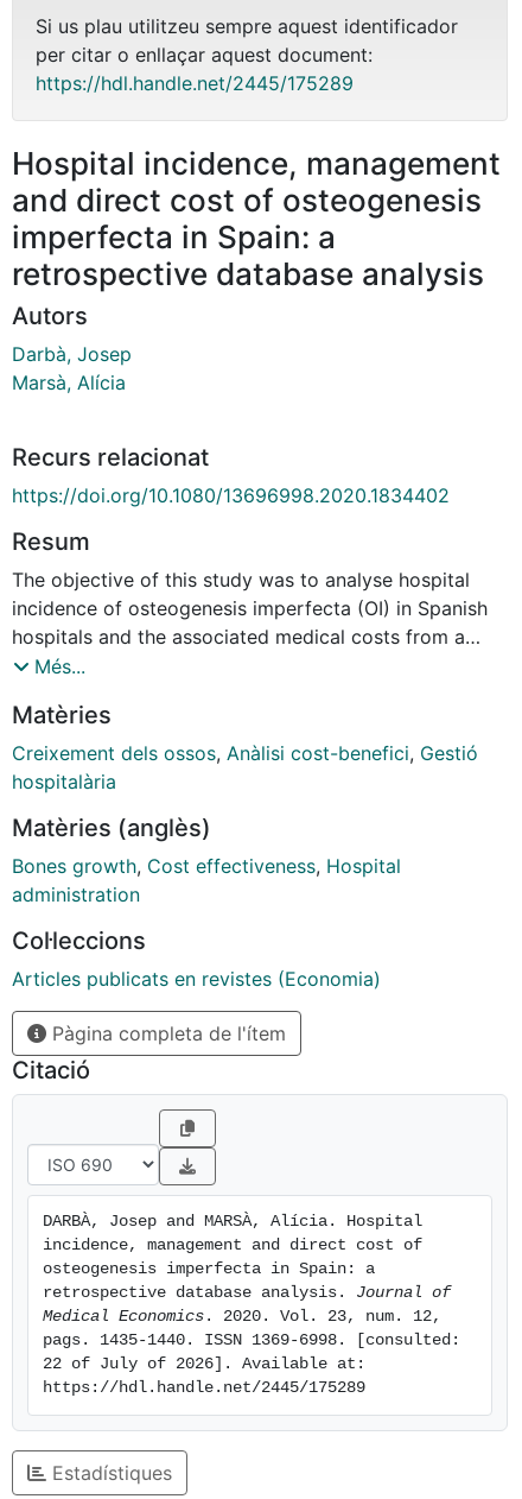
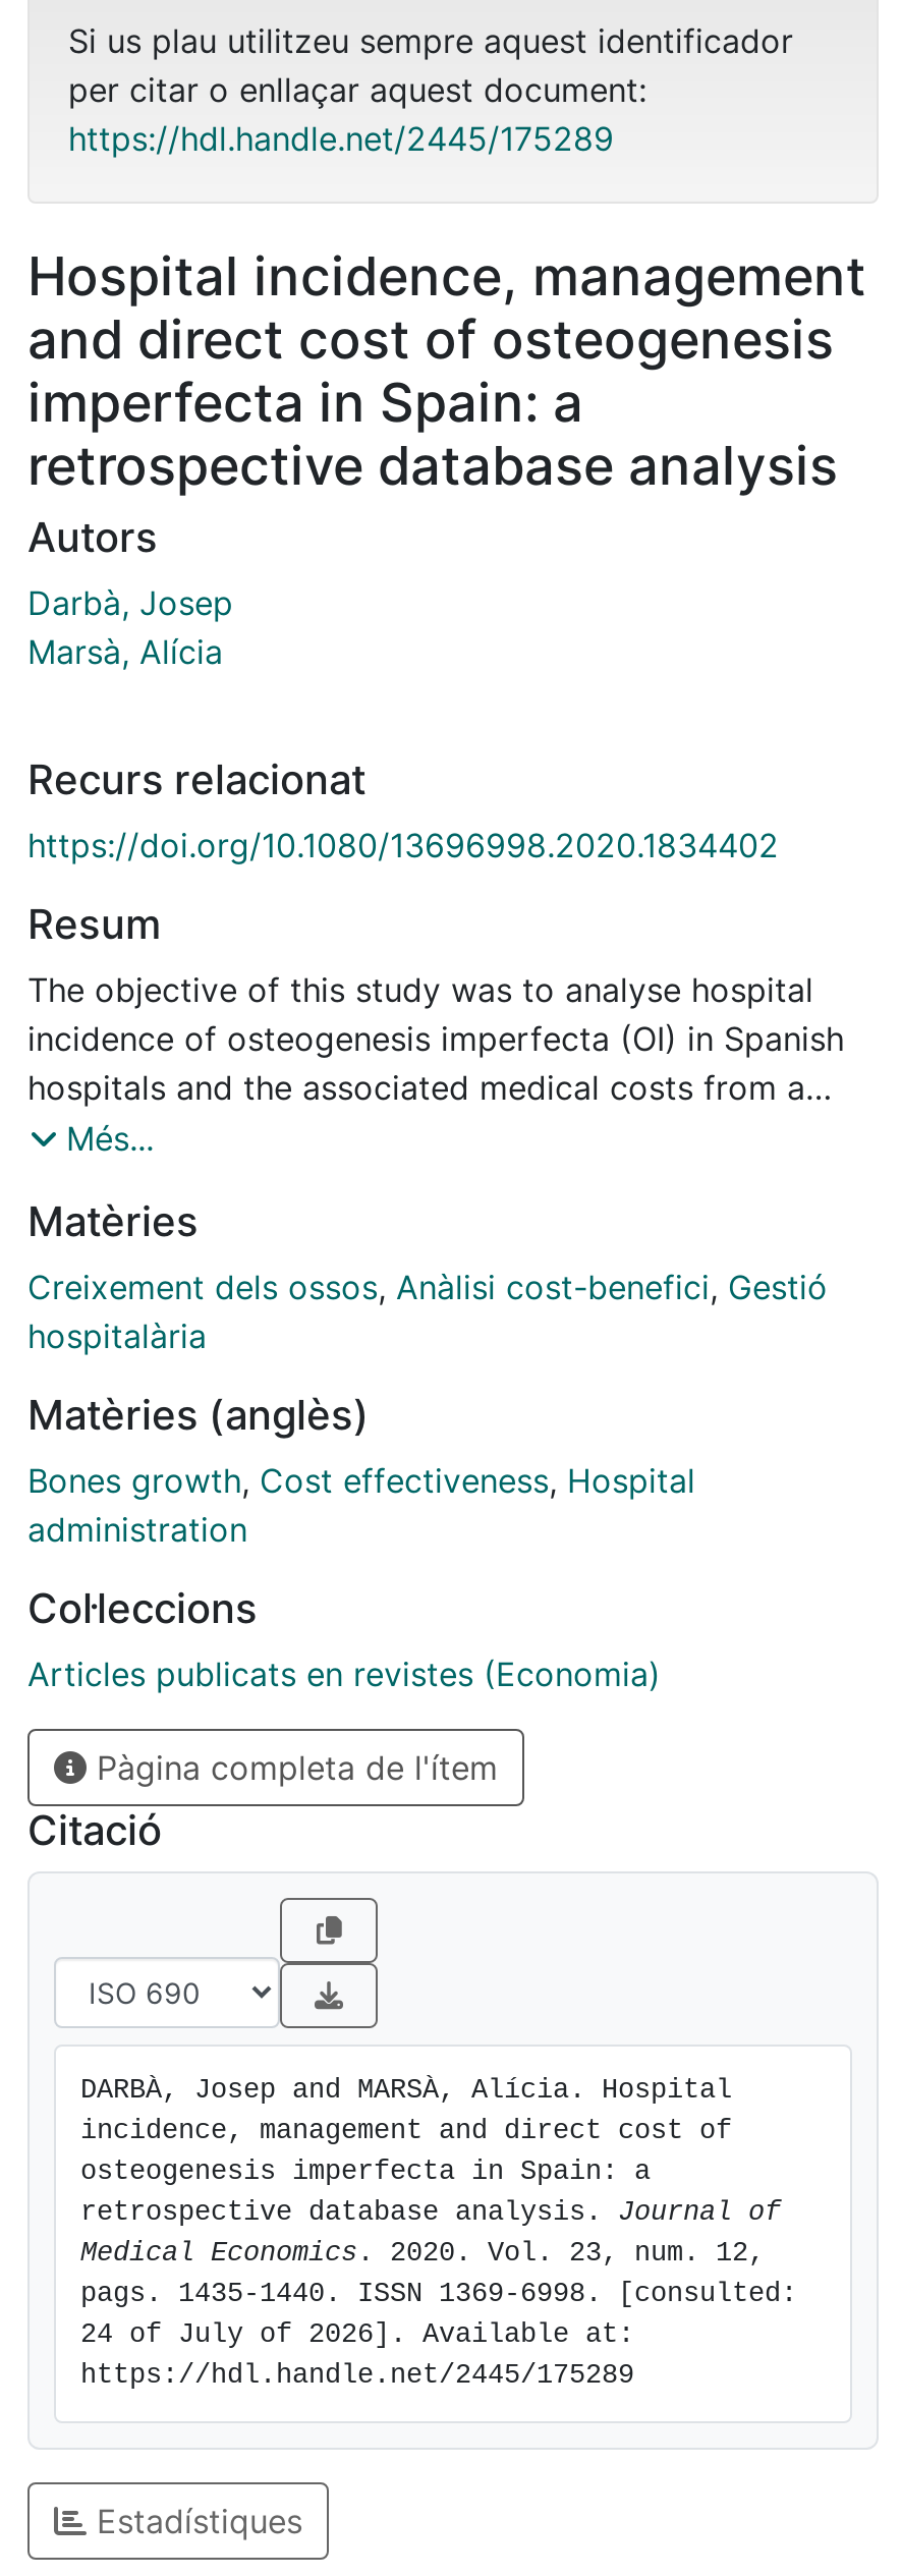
[43,1356,365,1374] 22 of July of 2026]. Available at: -> [80,2320,634,2351] 24 of July of 2026]. Available at:

